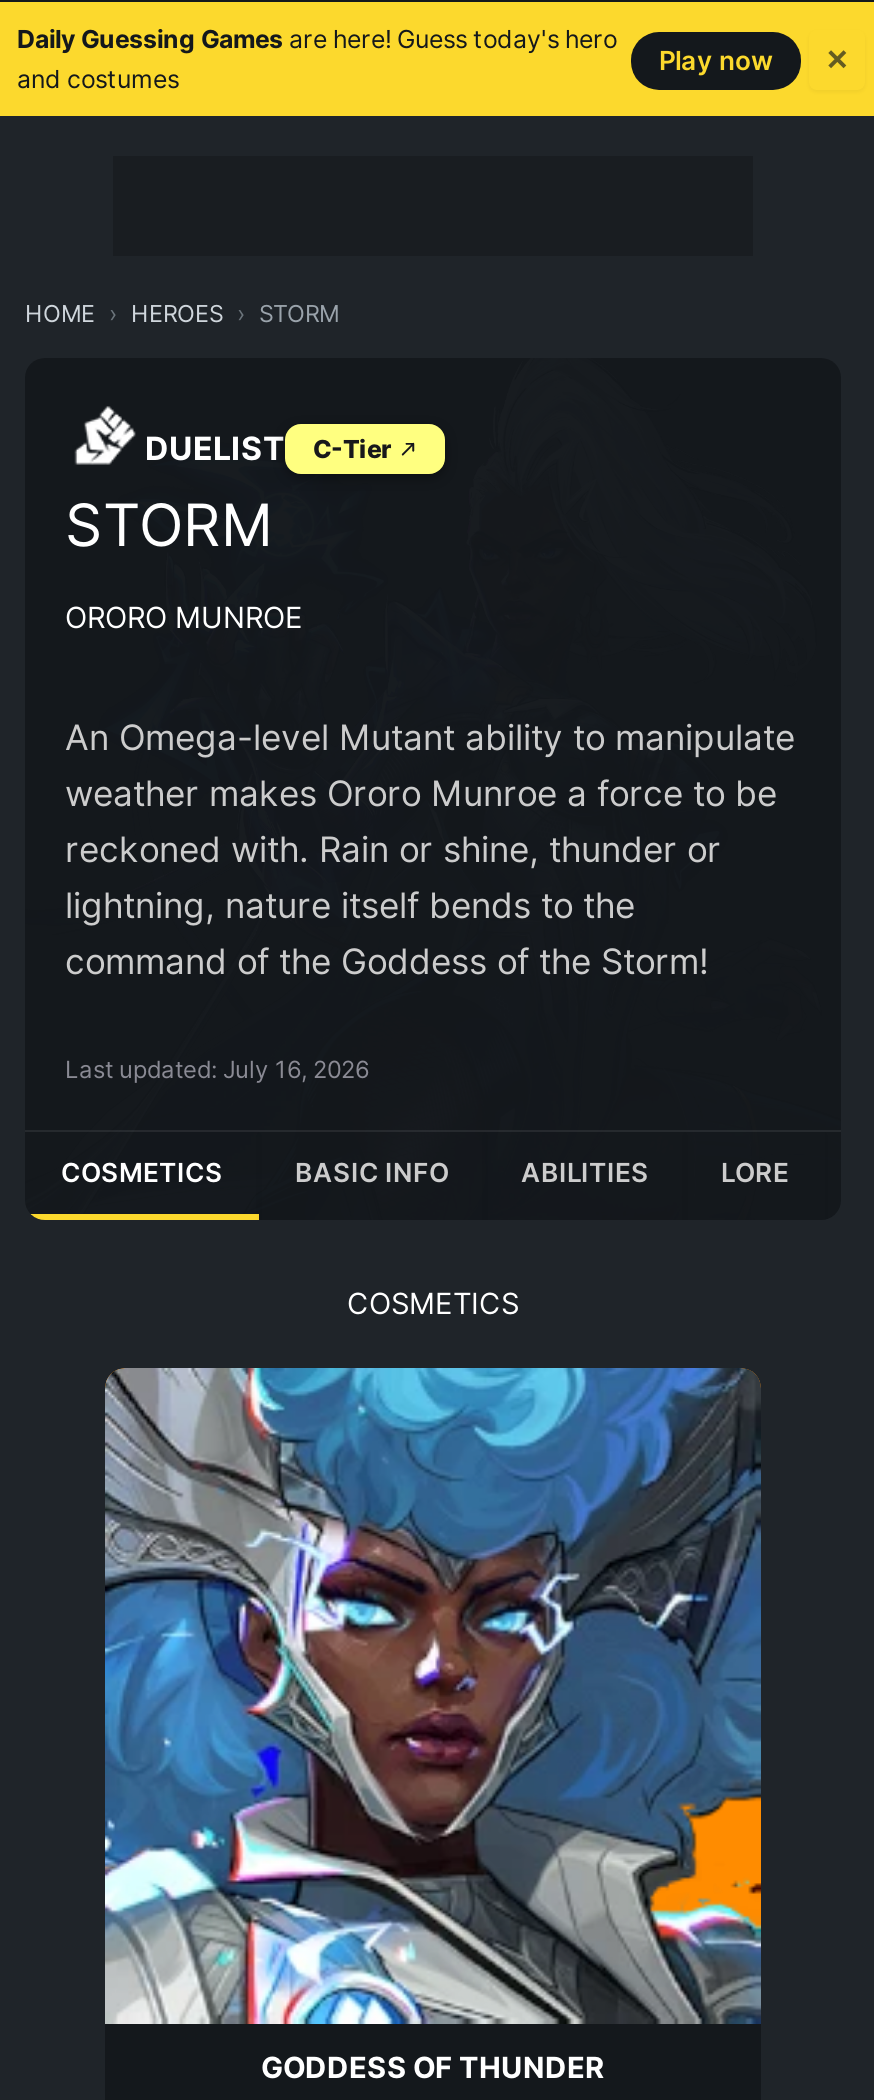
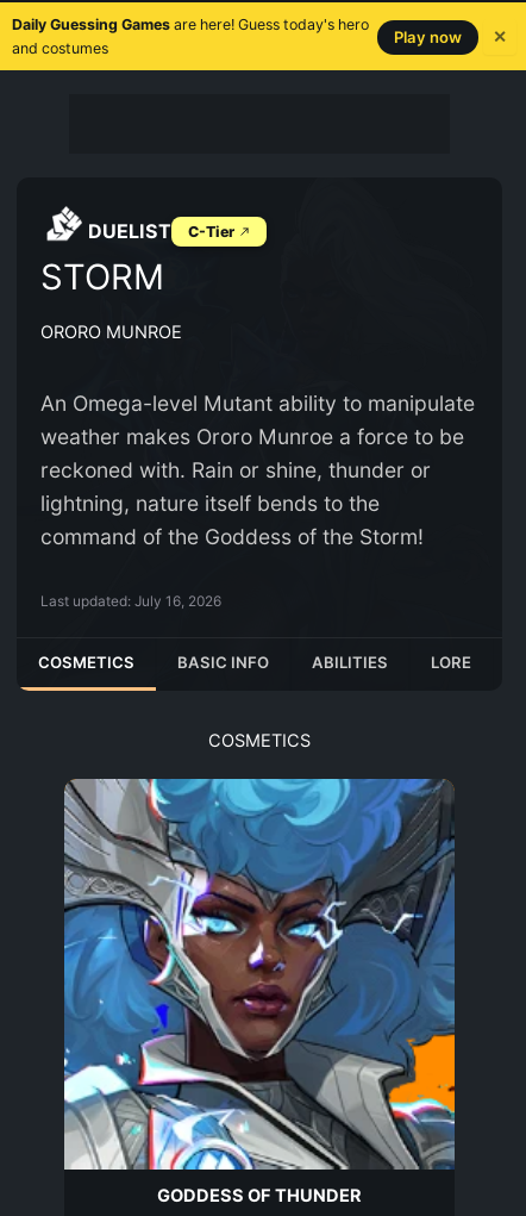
[25,300,339,328] HOME | HEROES | STORM -> none

